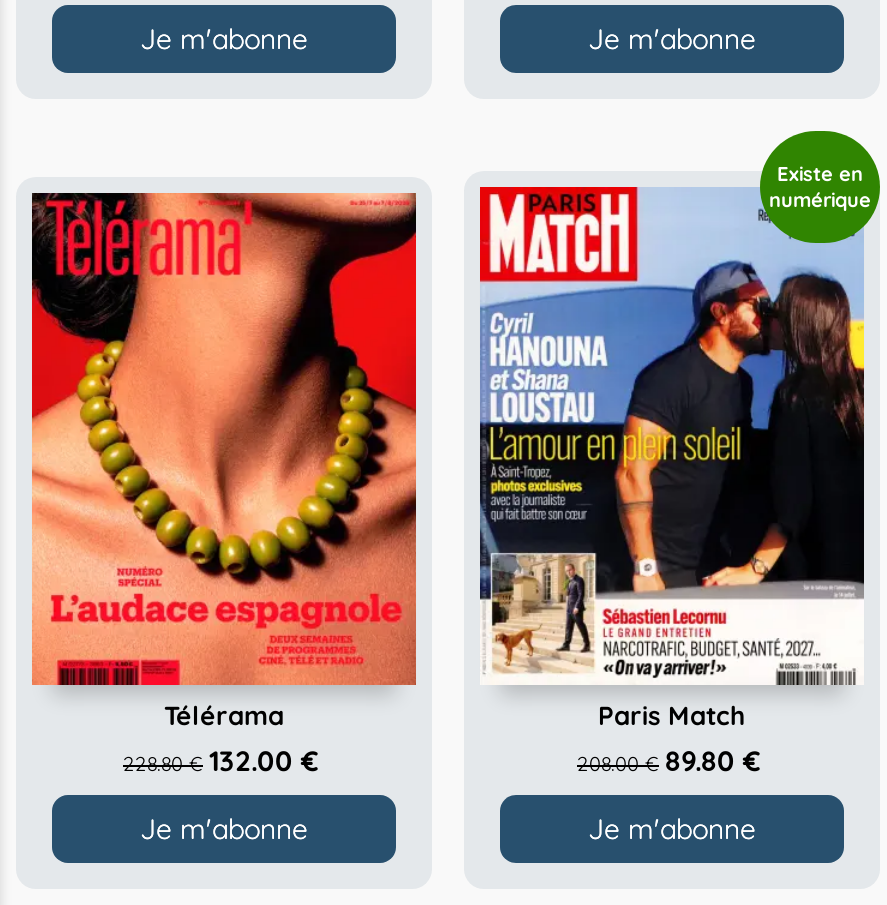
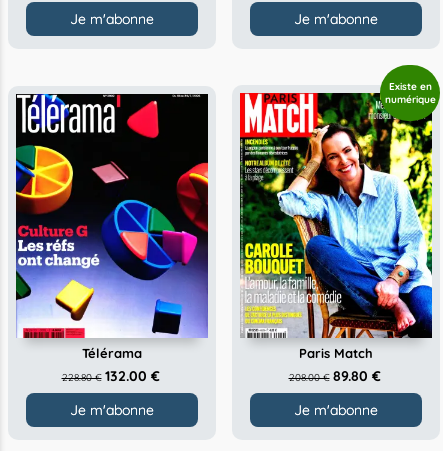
[30,191,418,687] [image] -> [15,93,209,339] [image]
[478,187,866,687] [image] -> [239,92,433,339] [image]

